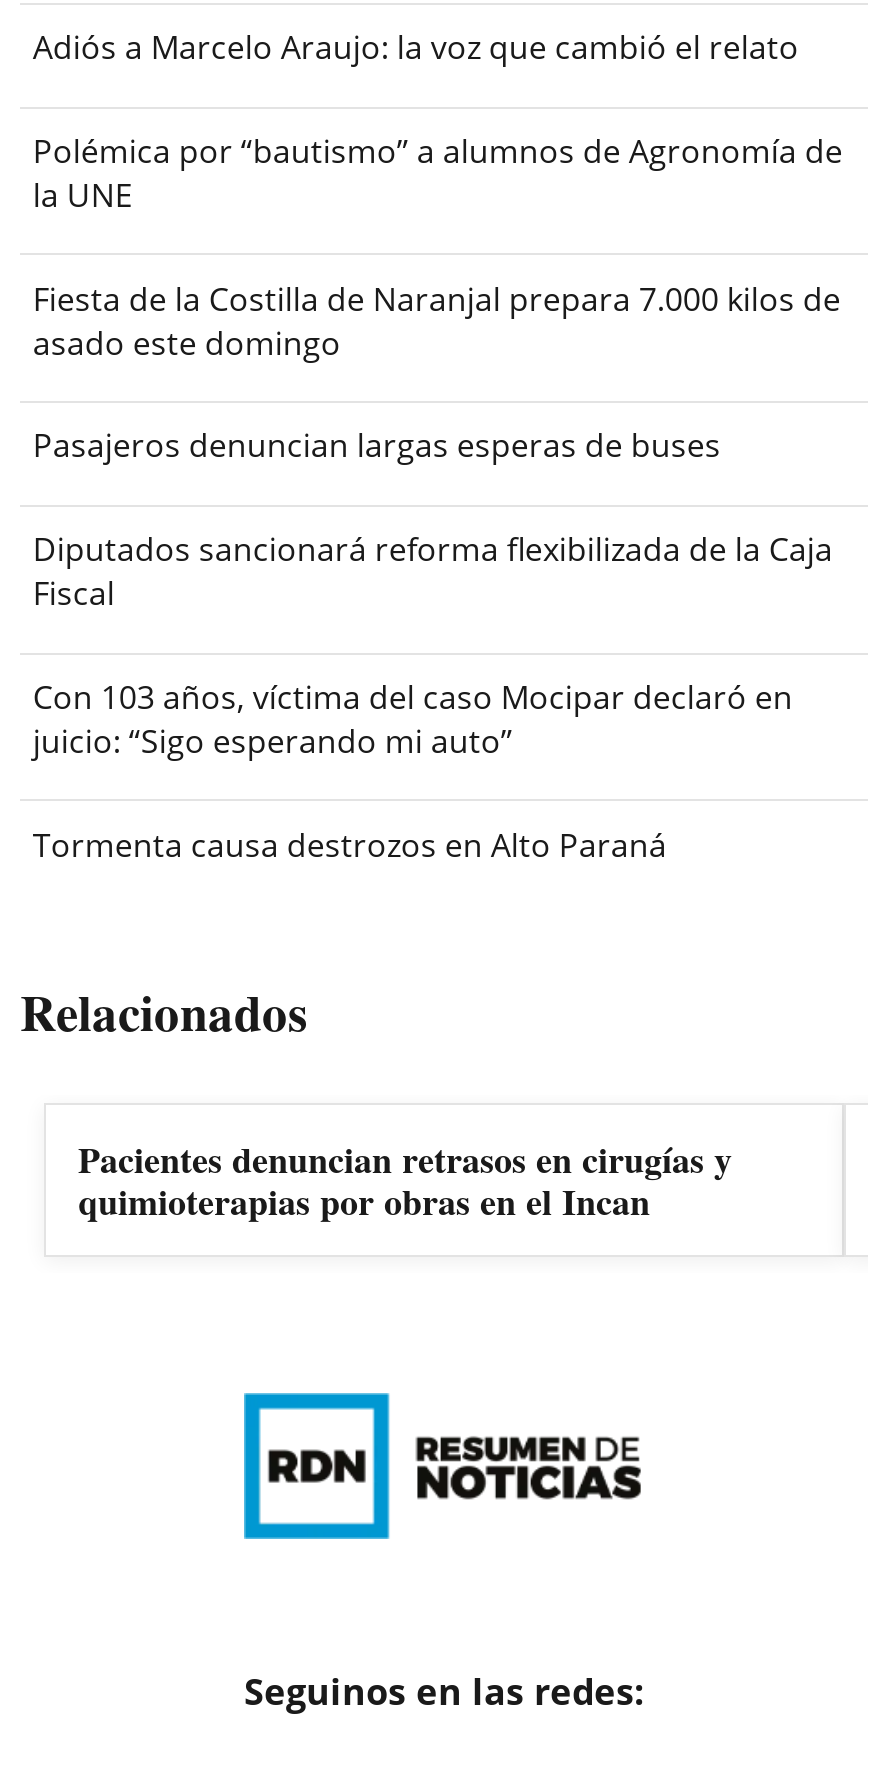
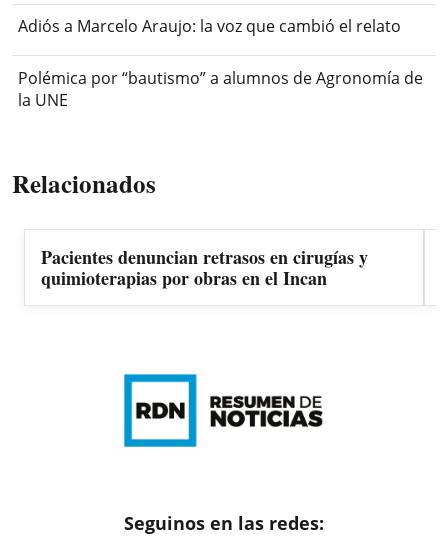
[33,276,841,866] Fiesta de la Costilla de Naranjal prepara 7.000 kilos de | asado este domingo | Pasajeros denuncian largas esperas de buses | Diputados sancionará reforma flexibilizada de la Caja | Fiscal | Con 103 años, víctima del caso Mocipar declaró en | juicio: “Sigo esperando mi auto” | Tormenta causa destrozos en Alto Paraná -> none

